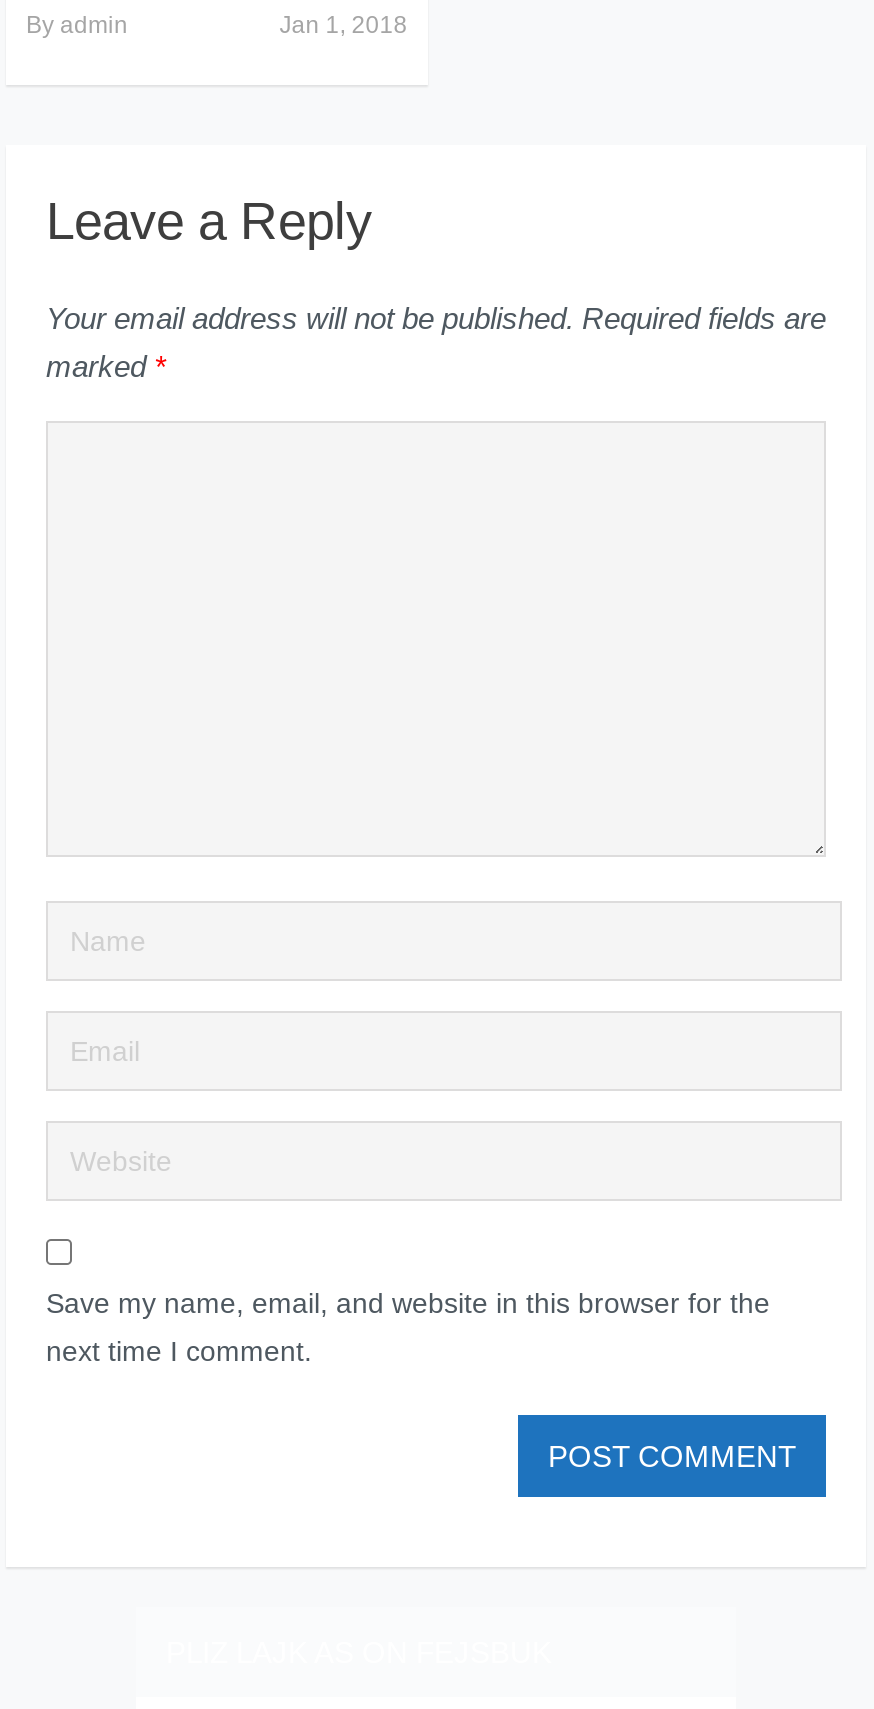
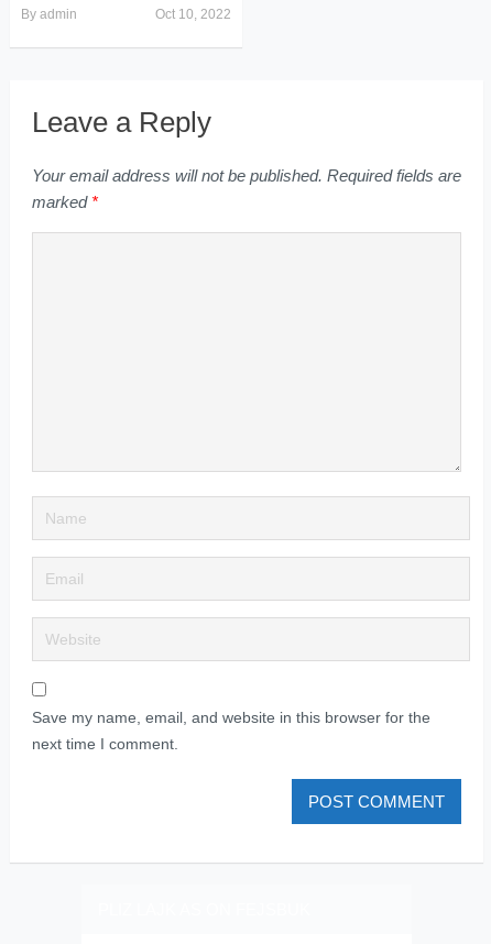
[279,11,407,39] Jan 1, 2018 -> [155,7,231,22] Oct 10, 2022

